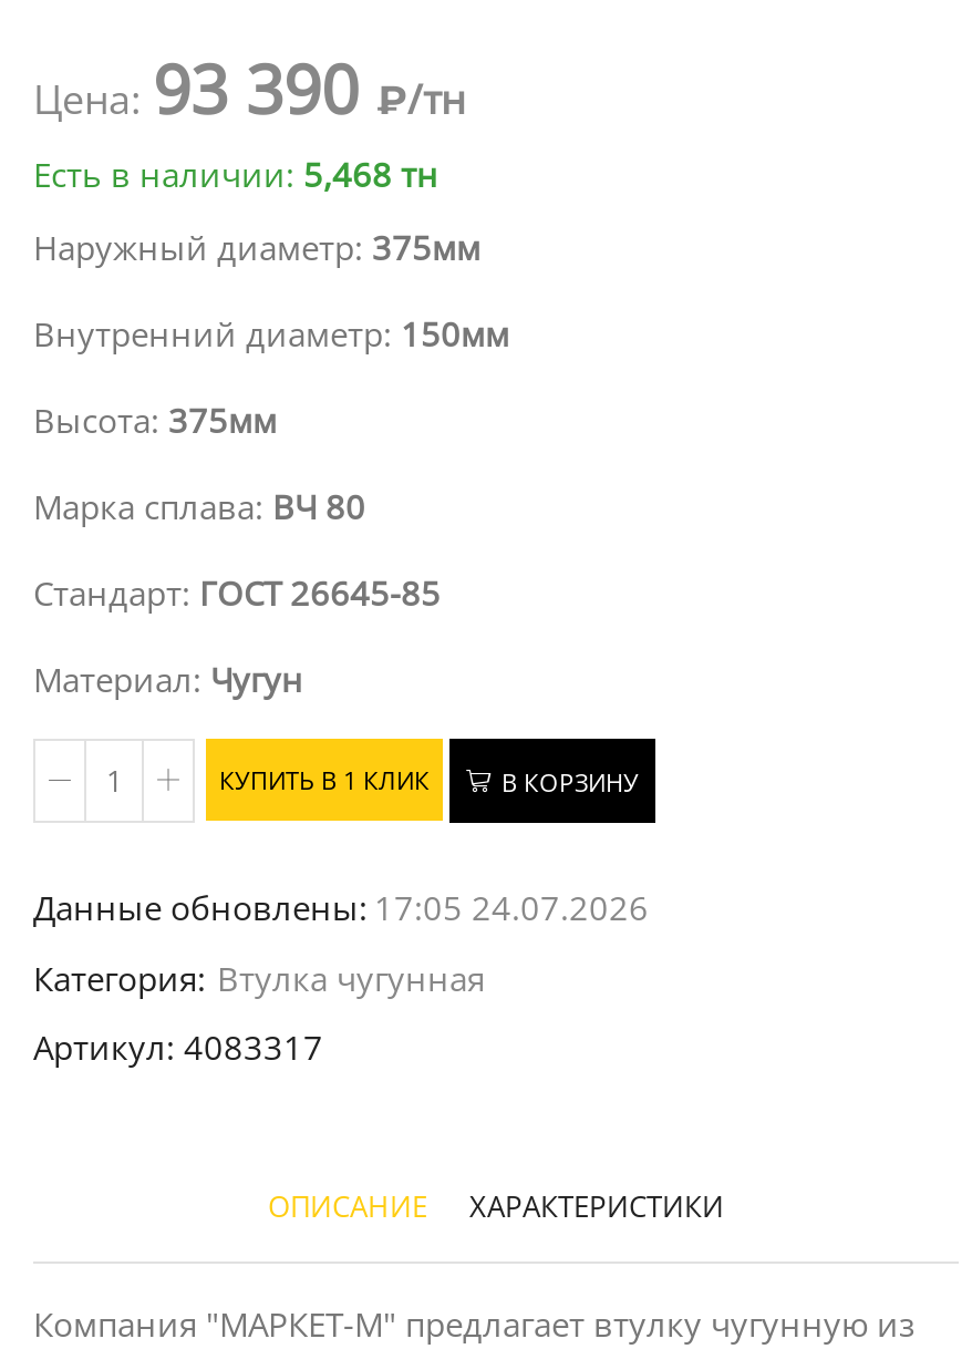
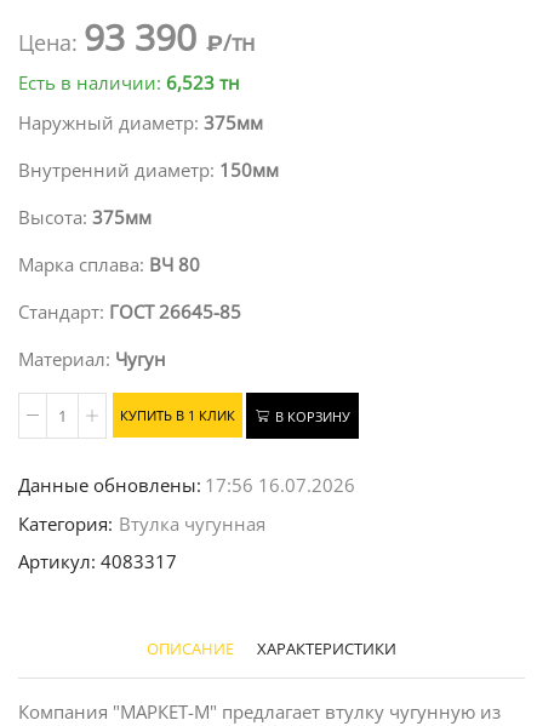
[33,151,438,195] Есть в наличии: 5,468 тн -> [18,71,240,95] Есть в наличии: 6,523 тн
[33,886,649,930] Данные обновлены: 17:05 24.07.2026 -> [18,473,355,497] Данные обновлены: 17:56 16.07.2026

